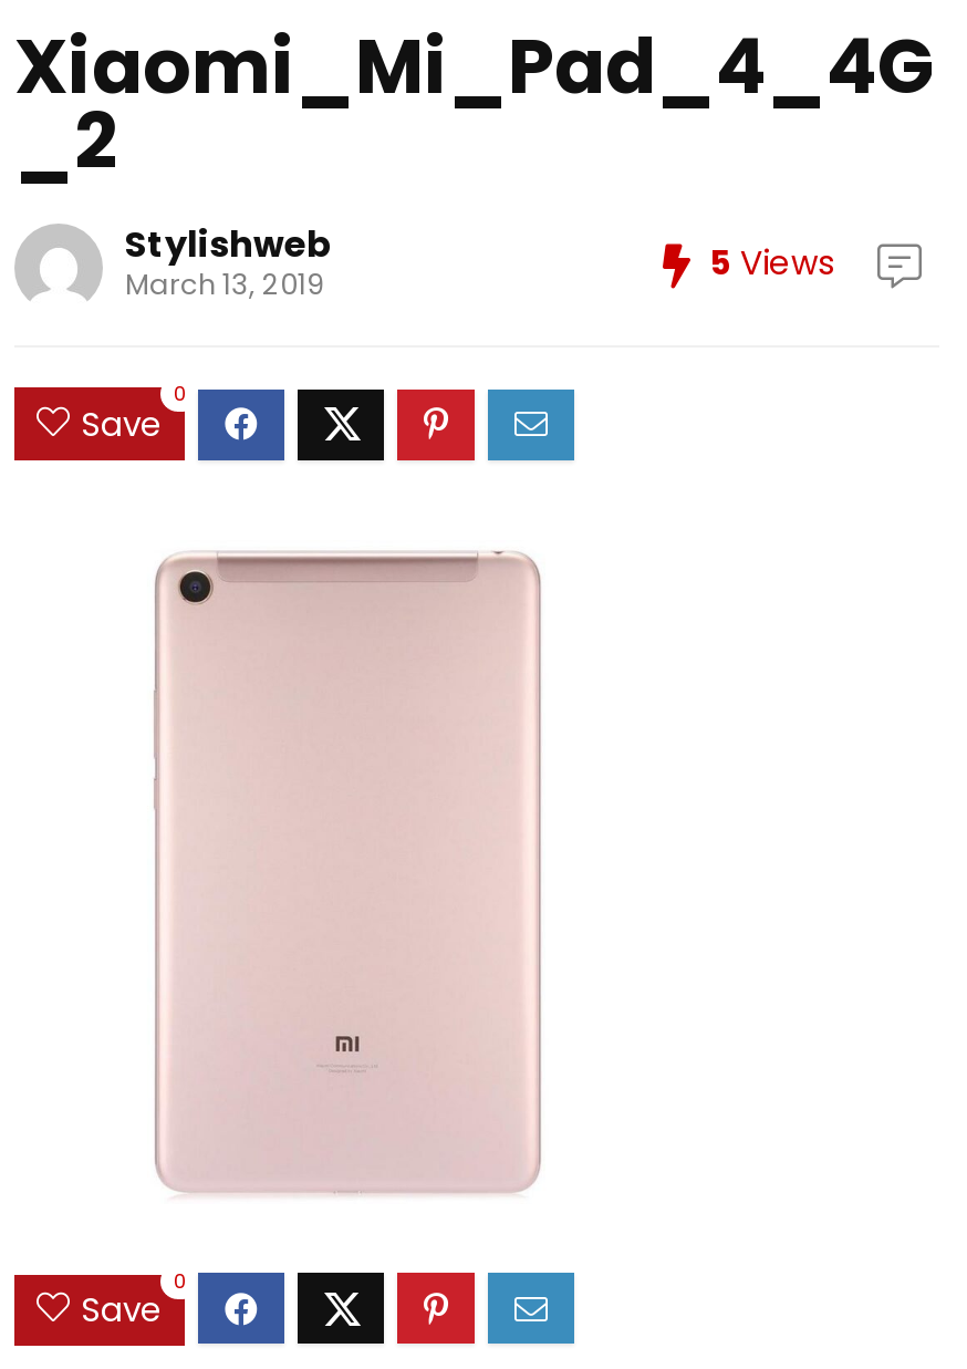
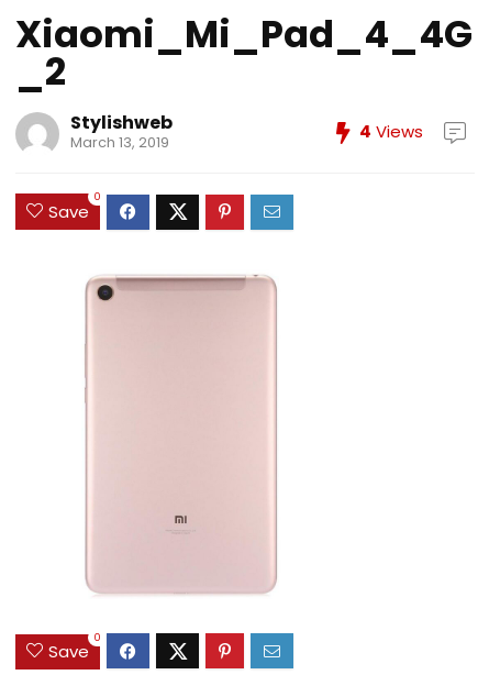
[709,239,835,286] 5 Views -> [359,120,423,143] 4 Views

